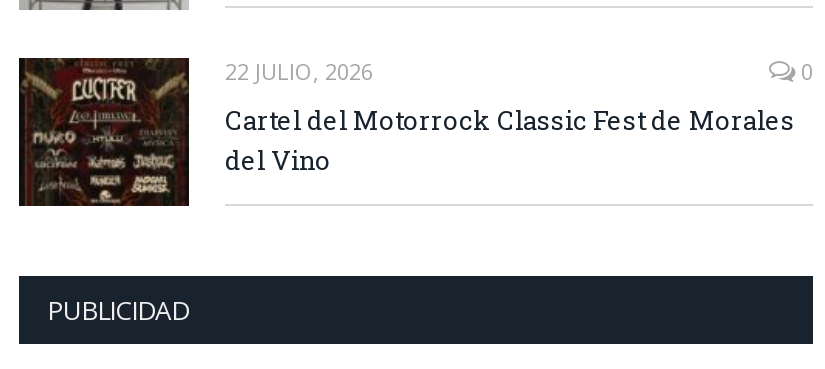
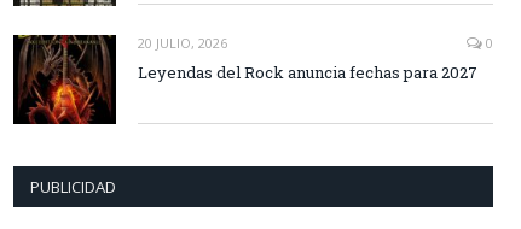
[21,55,373,206] [image] | 22 JULIO, 2026 -> [15,33,227,124] [image] | 20 JULIO, 2026
[225,101,795,177] Cartel del Motorrock Classic Fest de Morales | del Vino -> [138,61,477,83] Leyendas del Rock anuncia fechas para 2027

